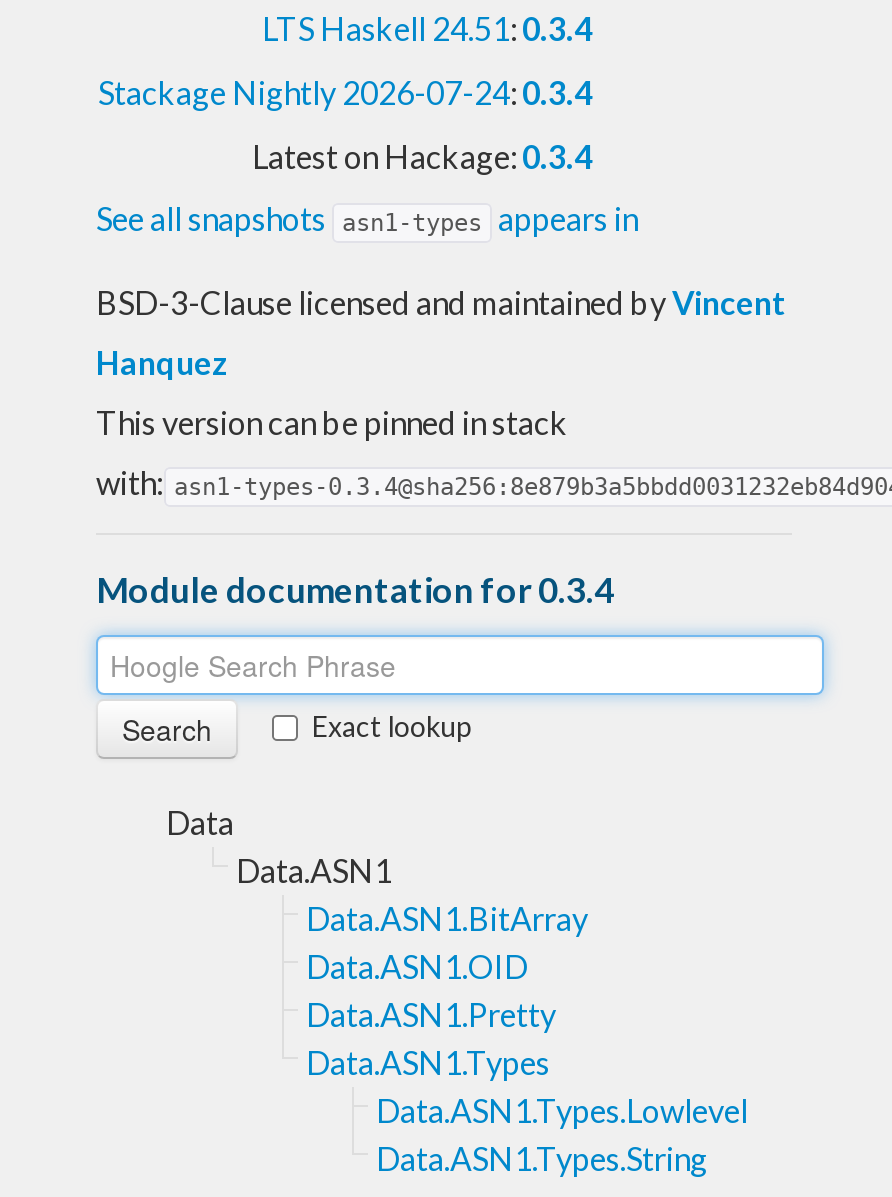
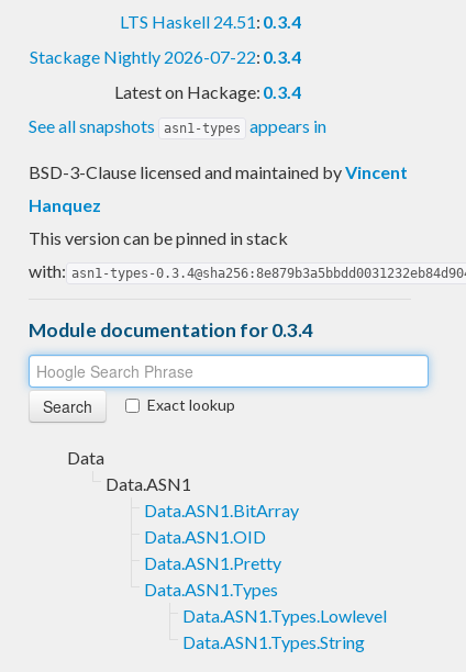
[98,73,592,111] Stackage Nightly 2026-07-24: 0.3.4 -> [30,46,301,67] Stackage Nightly 2026-07-22: 0.3.4

